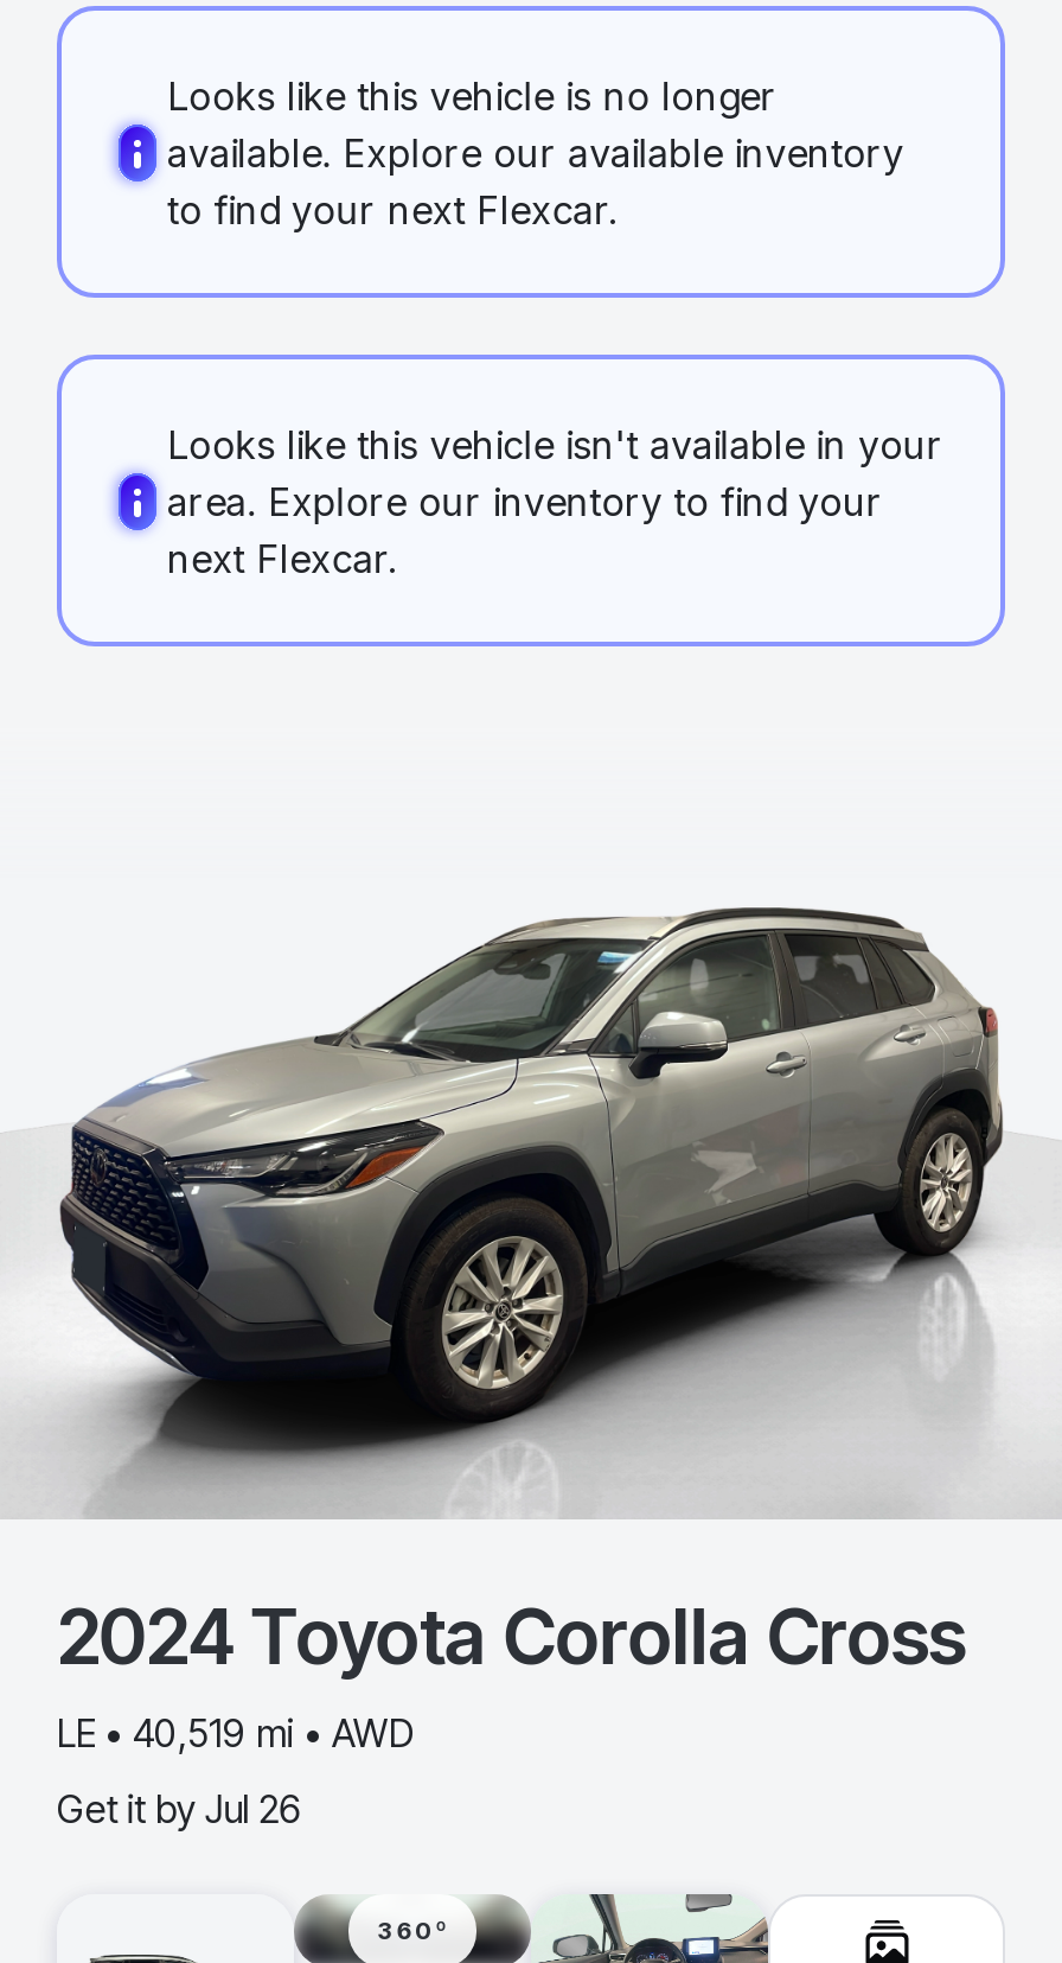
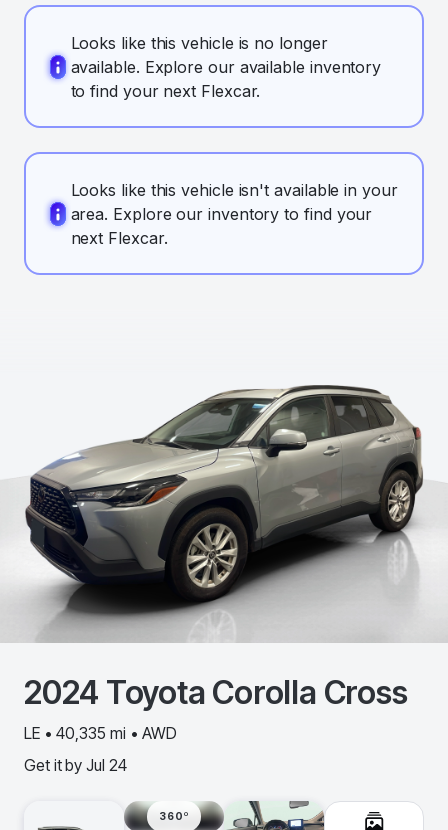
[57,1709,415,1757] LE • 40,519 mi • AWD -> [24,723,177,743] LE • 40,335 mi • AWD
[57,1785,303,1833] Get it by Jul 26 -> [24,755,127,775] Get it by Jul 24

